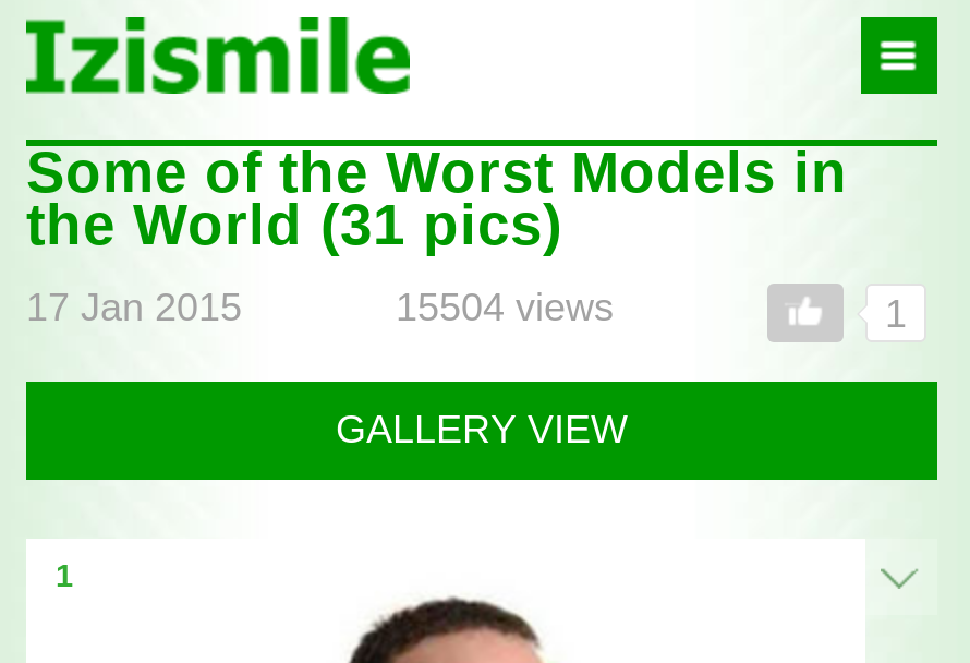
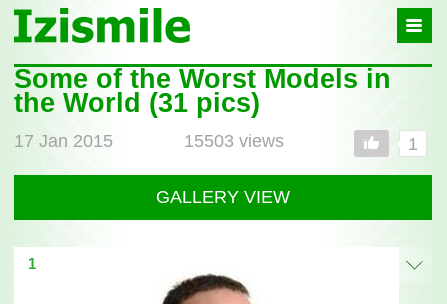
[396,286,614,329] 15504 views -> [183,131,283,151] 15503 views

